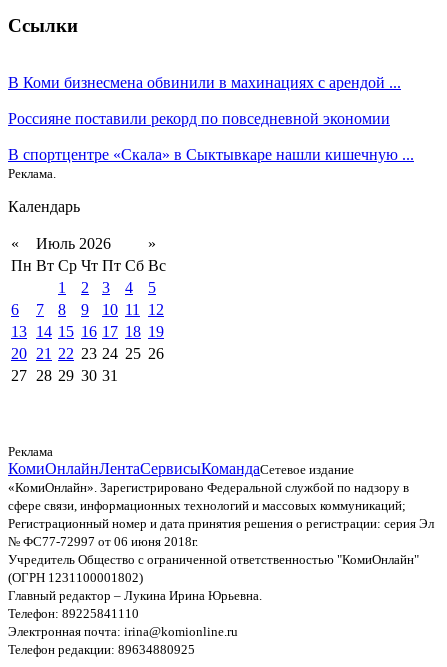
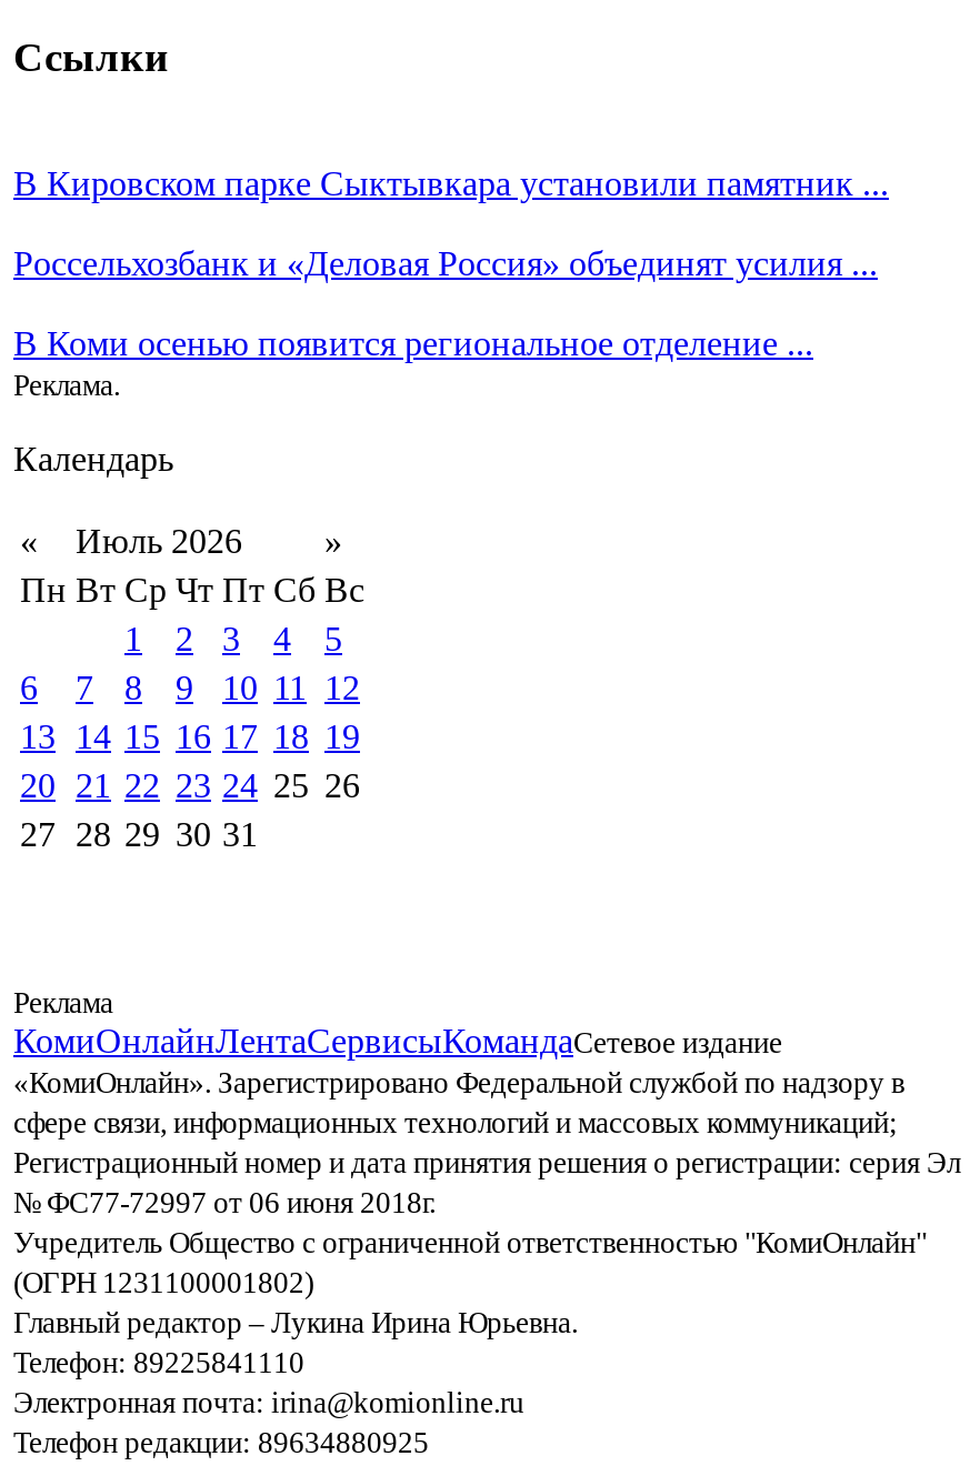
[8,74,401,91] В Коми бизнесмена обвинили в махинациях с арендой ... -> [13,163,889,201] В Кировском парке Сыктывкара установили памятник ...
[8,110,390,127] Россияне поставили рекорд по повседневной экономии -> [13,243,878,281] Россельхозбанк и «Деловая Россия» объединят усилия ...
[8,146,414,163] В спортцентре «Скала» в Сыктывкаре нашли кишечную ... -> [13,323,813,361] В Коми осенью появится региональное отделение ...

